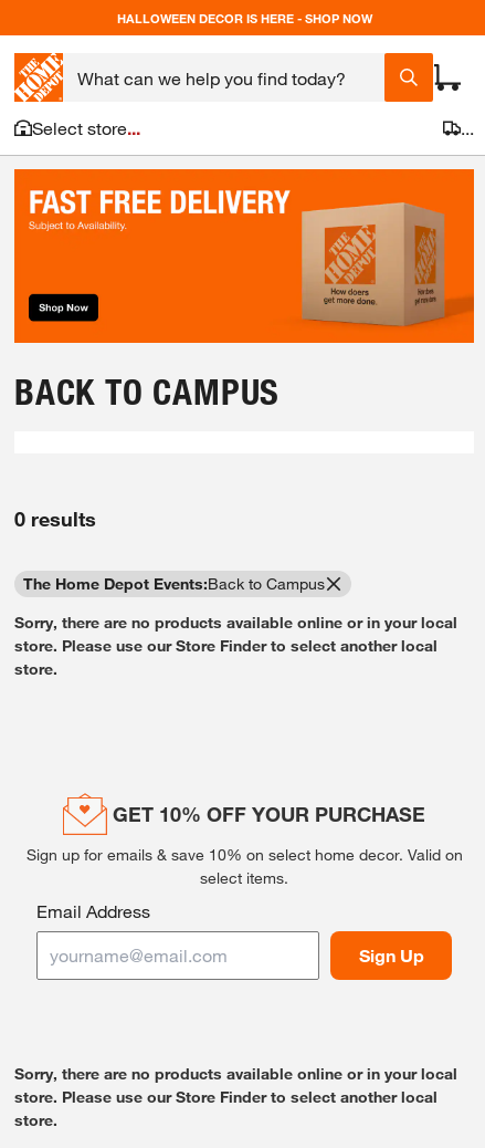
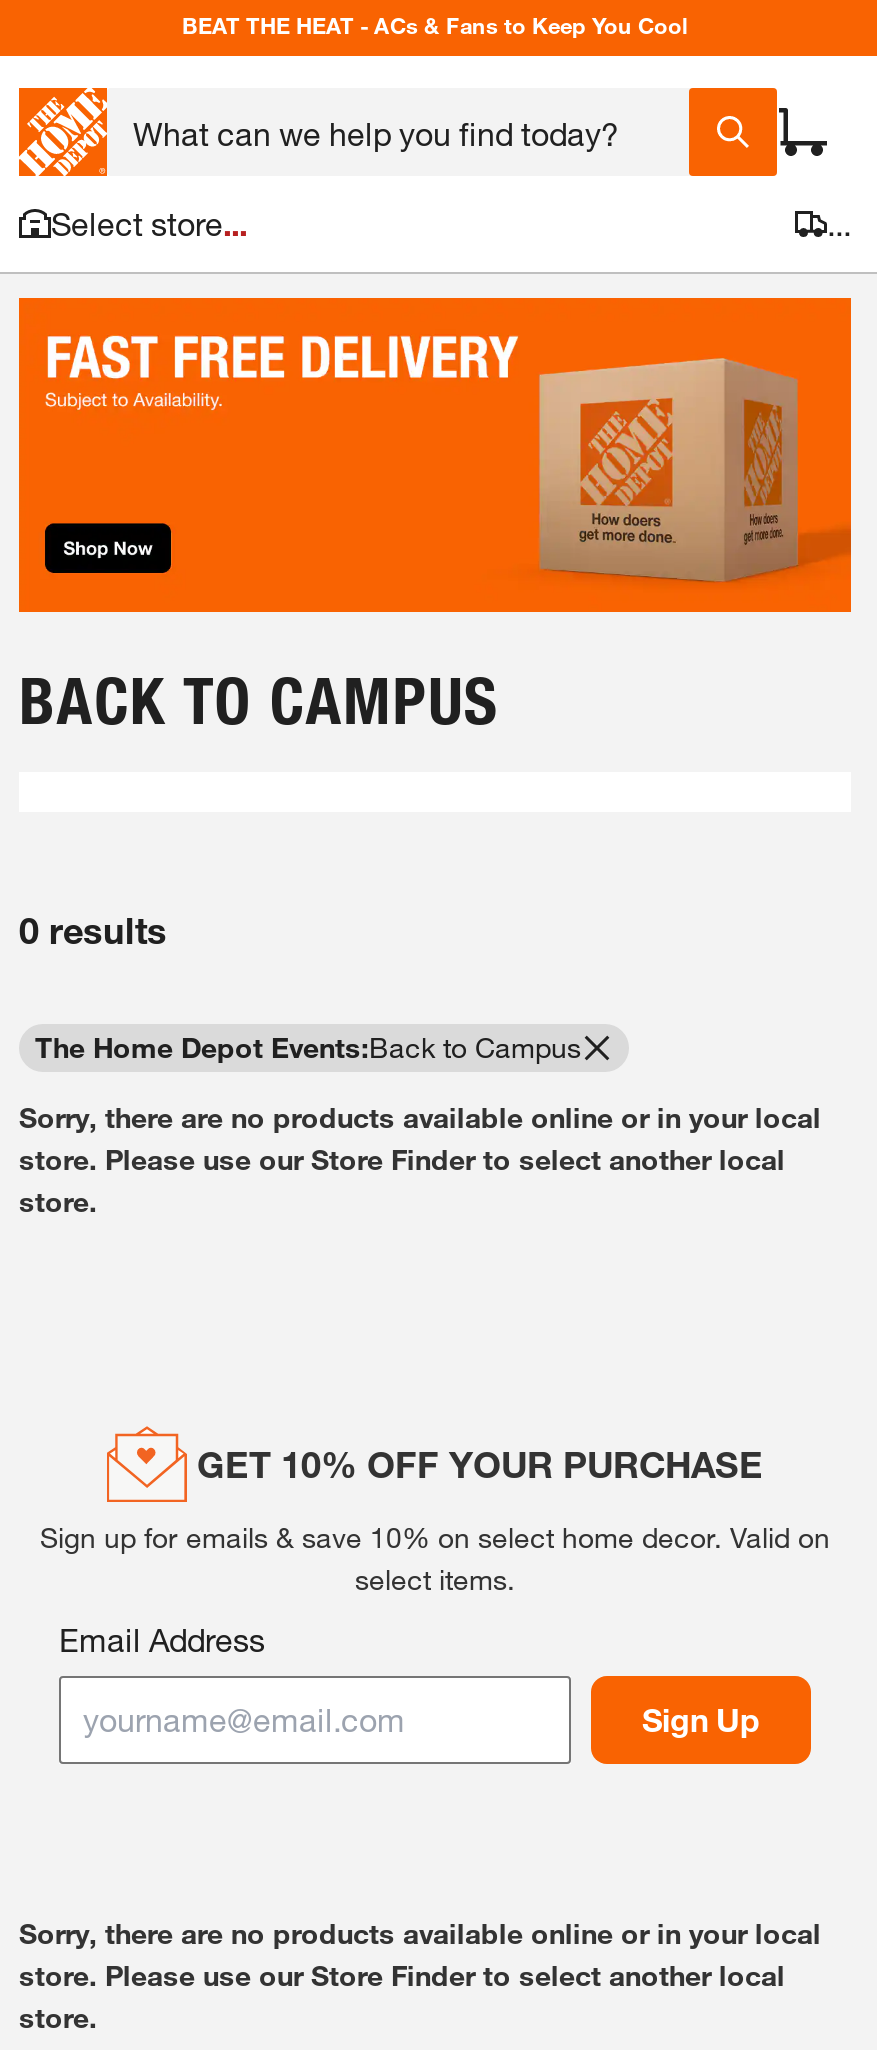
[117,10,372,25] HALLOWEEN DECOR IS HERE - SHOP NOW -> [182,10,688,38] BEAT THE HEAT - ACs & Fans to Keep You Cool

